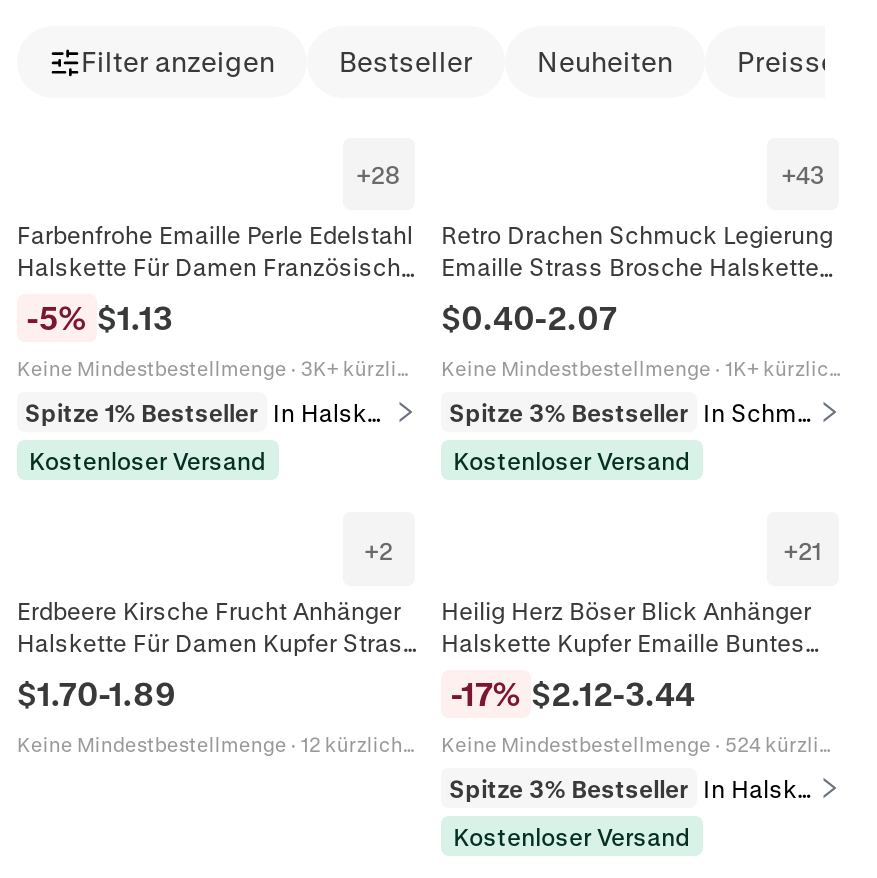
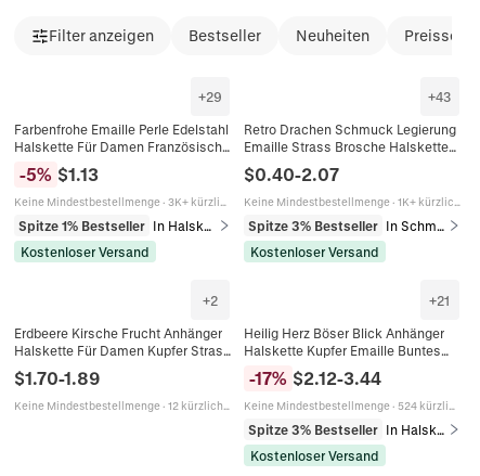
[357,160,401,188] +28 -> [198,89,222,104] +29

